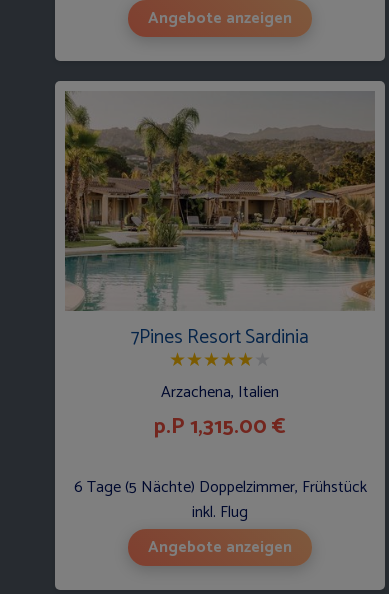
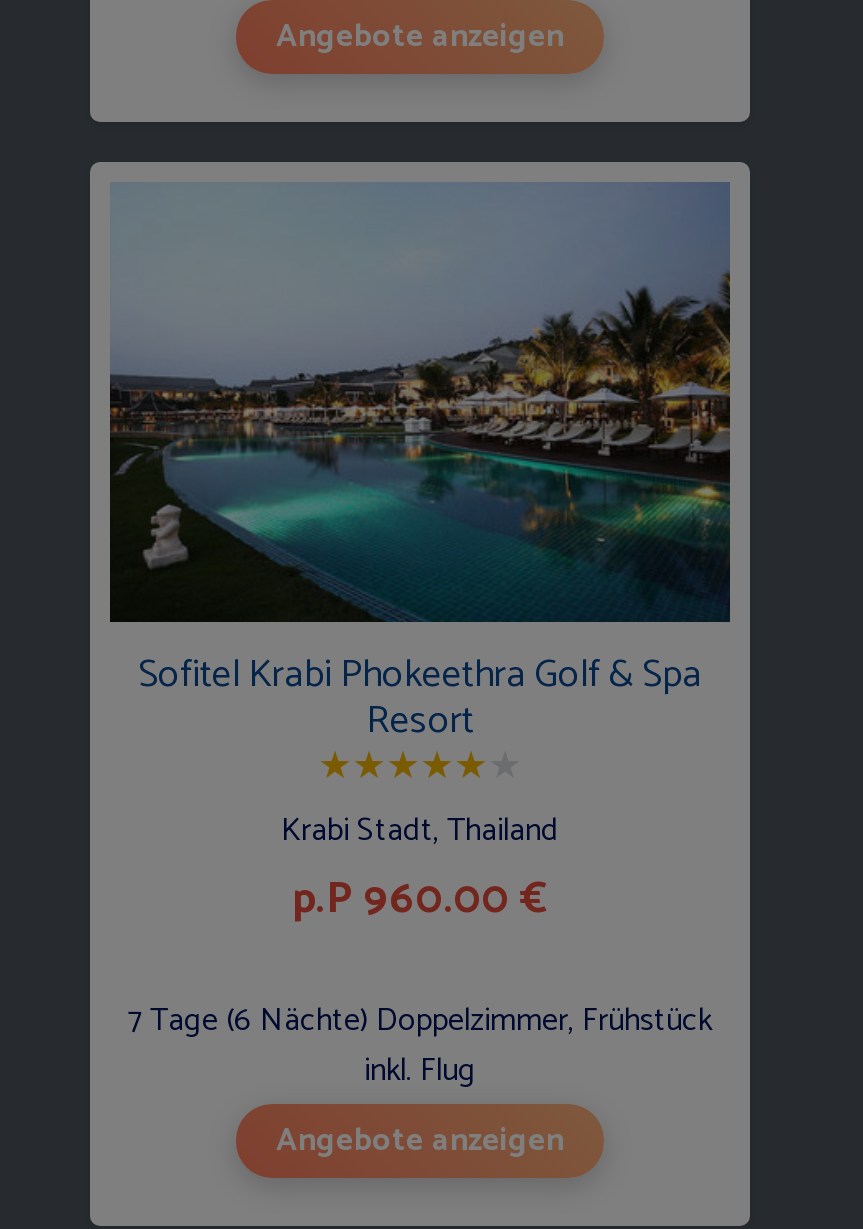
[64,90,376,353] [image] | 7Pines Resort Sardinia -> [108,182,732,753] [image] | Sofitel Krabi Phokeethra Golf & Spa | Resort
[154,379,286,445] Arzachena, Italien | p.P 1,315.00 € -> [281,805,559,937] Krabi Stadt, Thailand | p.P 960.00 €
[73,474,366,501] 6 Tage (5 Nächte) Doppelzimmer, Frühstück -> [128,995,712,1049] 7 Tage (6 Nächte) Doppelzimmer, Frühstück

